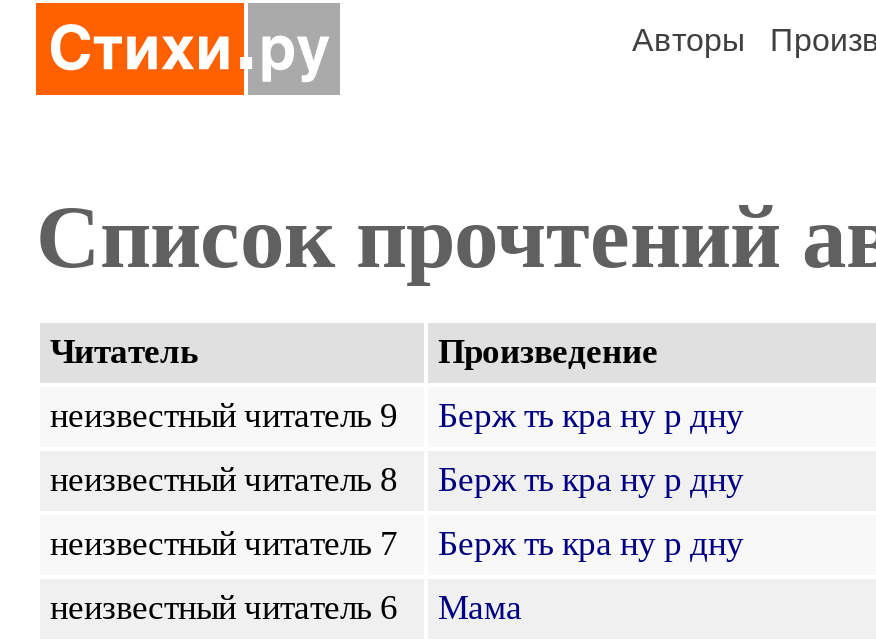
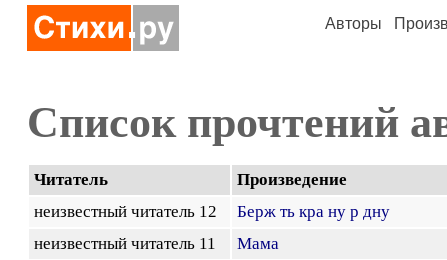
[50,397,414,435] неизвестный читатель 9 -> [34,202,225,221] неизвестный читатель 12
[50,461,744,627] неизвестный читатель 8 | Берж ть кра ну р дну | неизвестный читатель 7 | Берж ть кра ну р дну | неизвестный читатель 6 -> [34,234,224,253] неизвестный читатель 11

